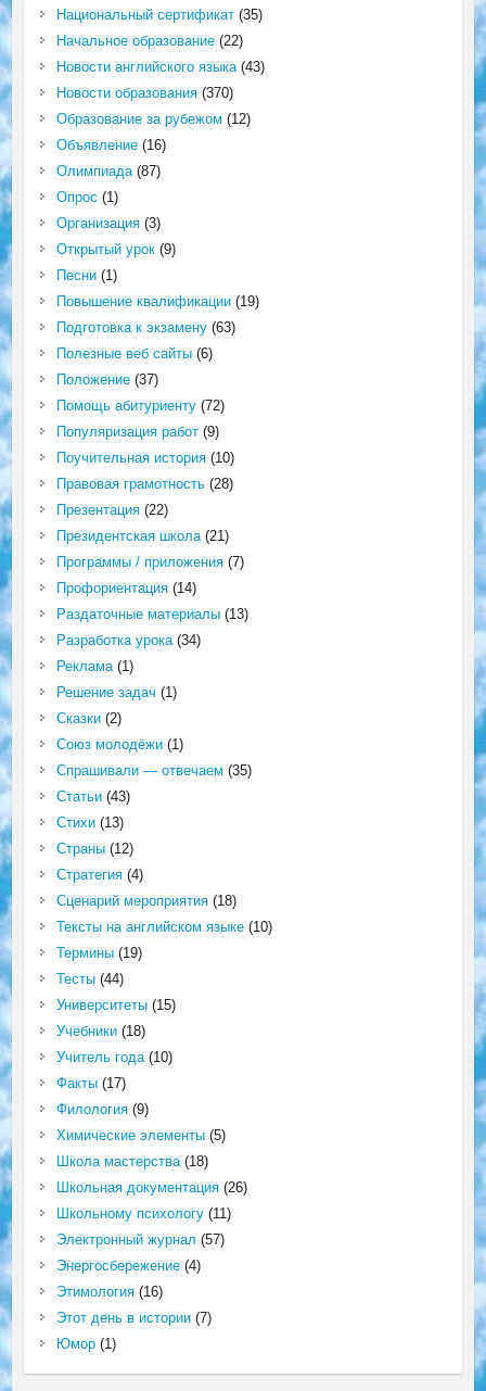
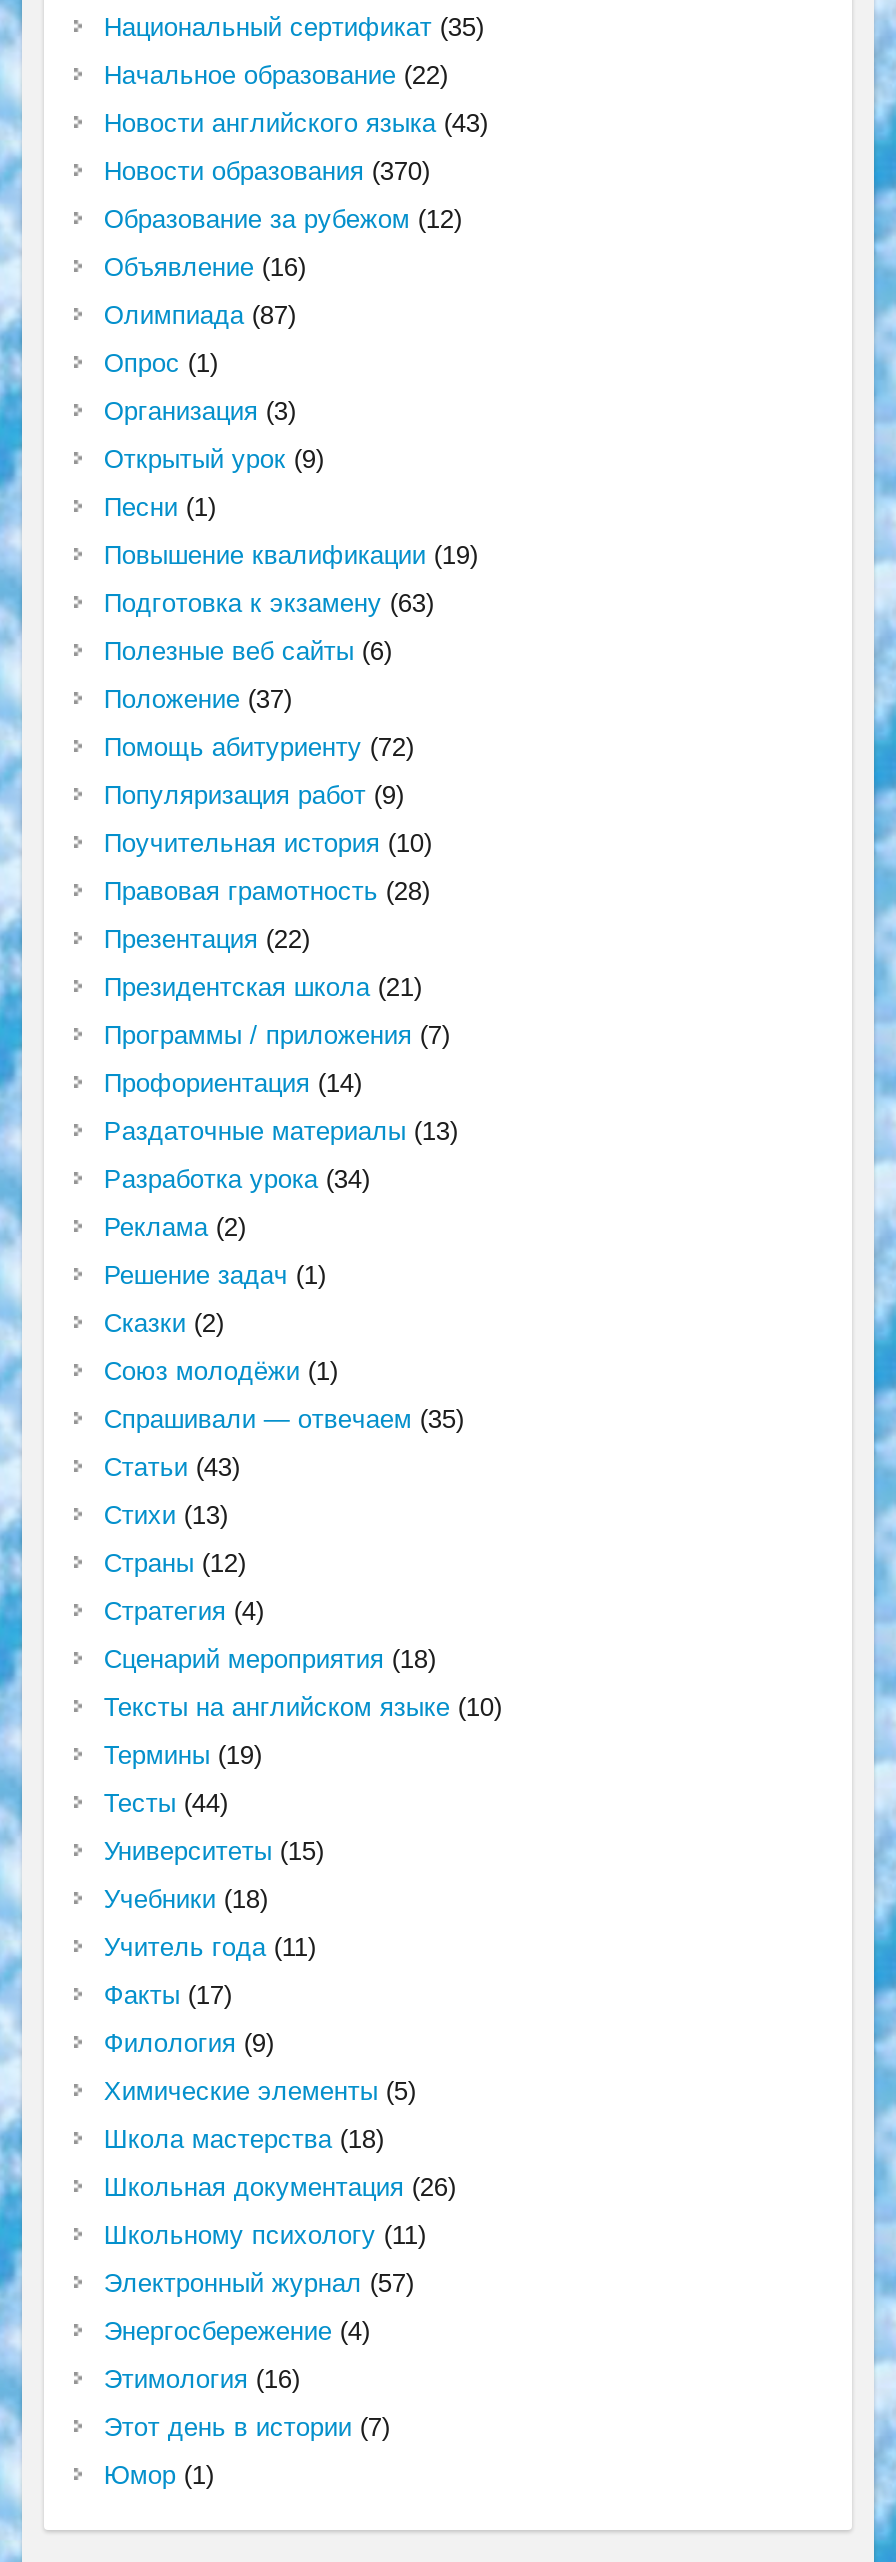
[56,658,133,674] Реклама (1) -> [104,1211,246,1241] Реклама (2)
[56,1049,172,1065] Учитель года (10) -> [104,1931,316,1961] Учитель года (11)

